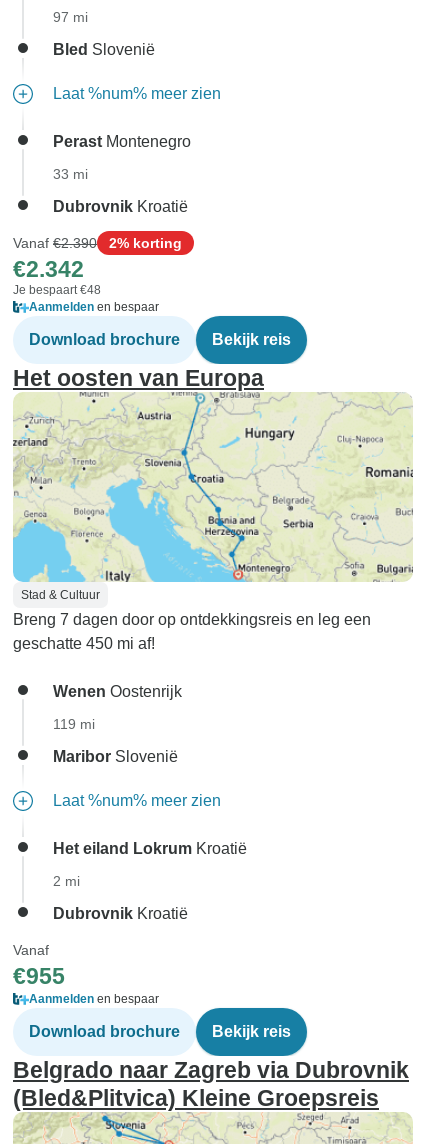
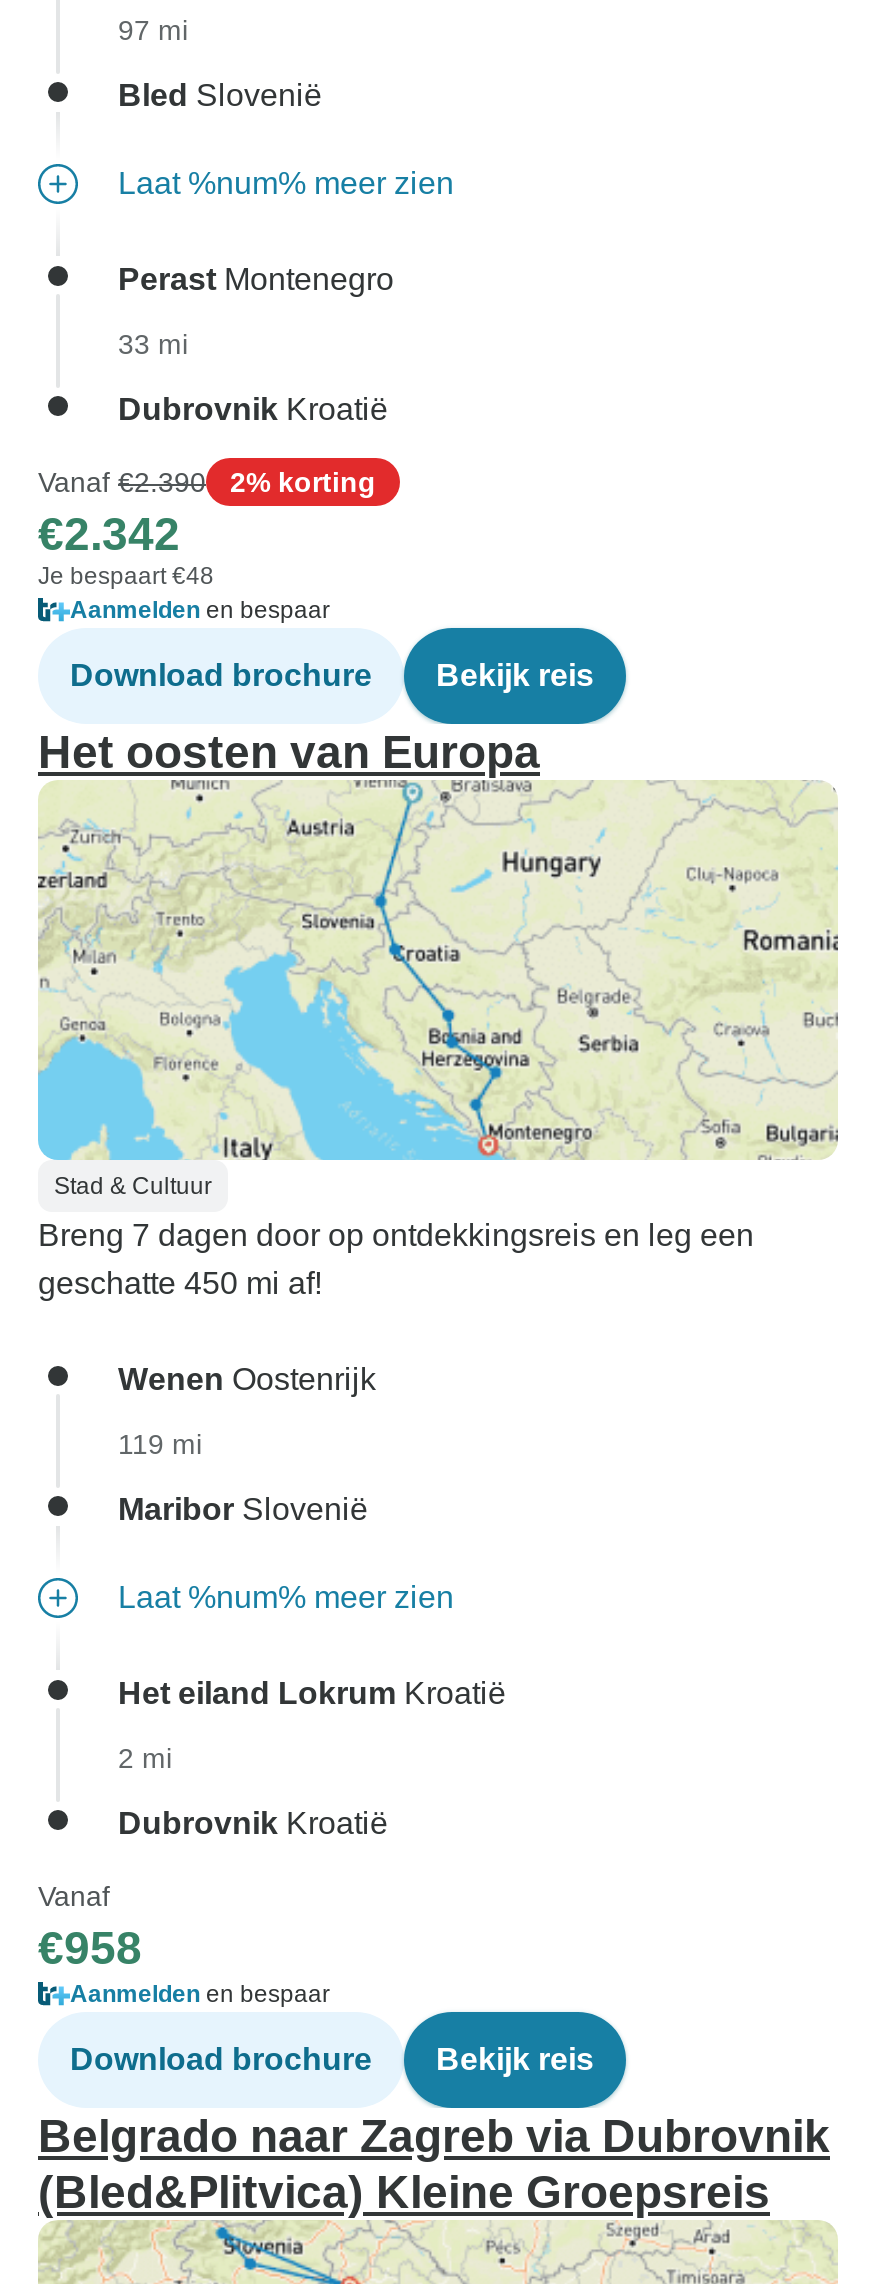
[13,963,65,989] €955 -> [38,1922,142,1974] €958

